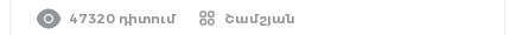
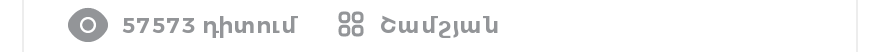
[69,10,176,26] 47320 դիտում -> [122,10,298,38] 57573 դիտում

